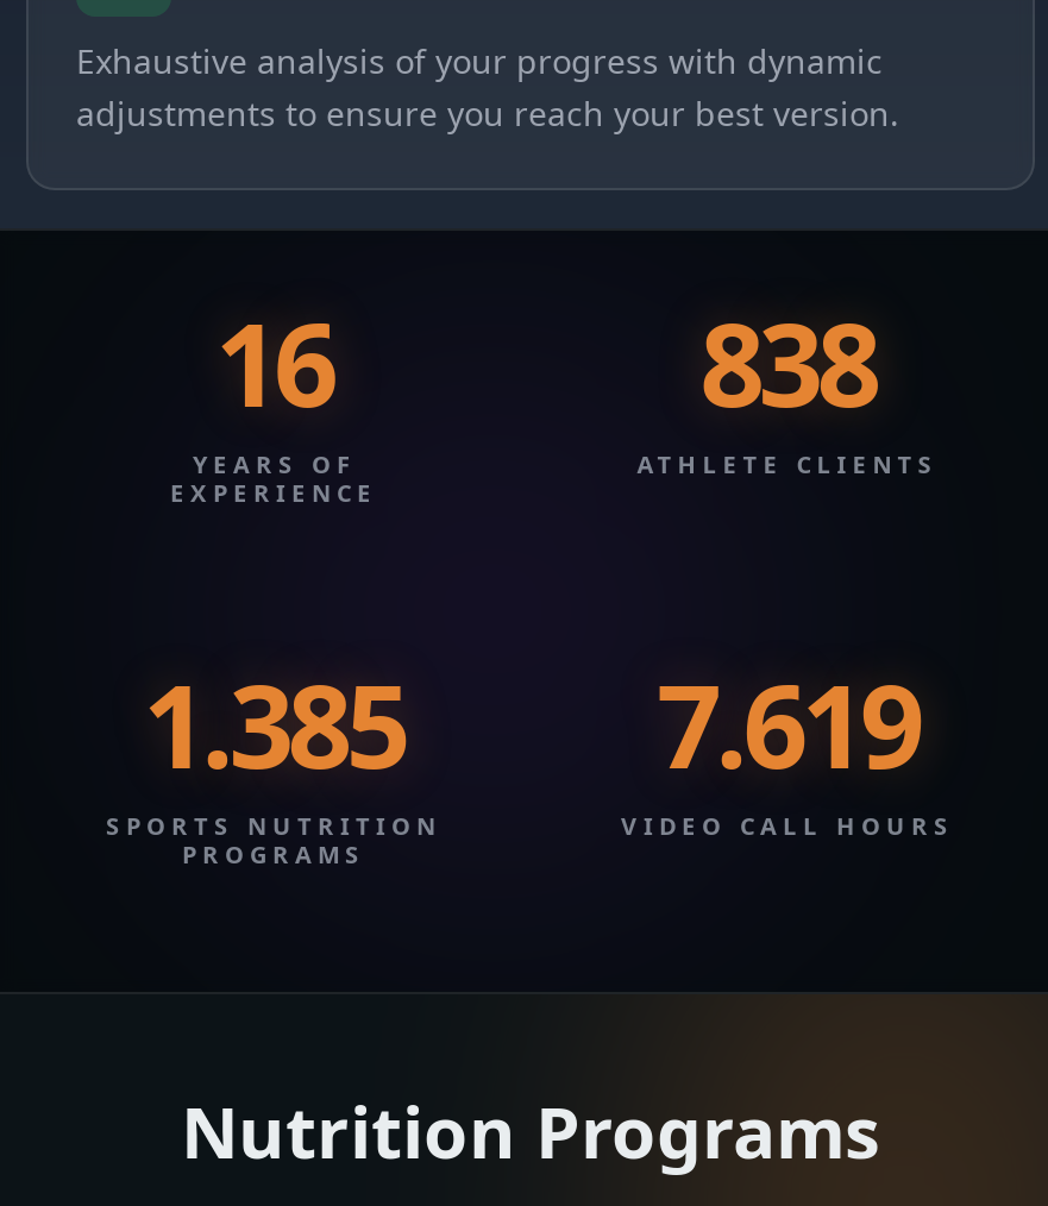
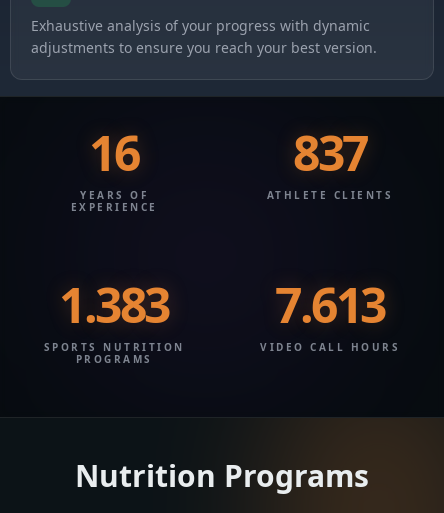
[700,286,875,441] 838 -> [293,120,367,185] 837
[143,648,404,803] 1.385 -> [59,272,169,337] 1.383
[657,648,918,803] 7.619 -> [275,272,385,337] 7.613

